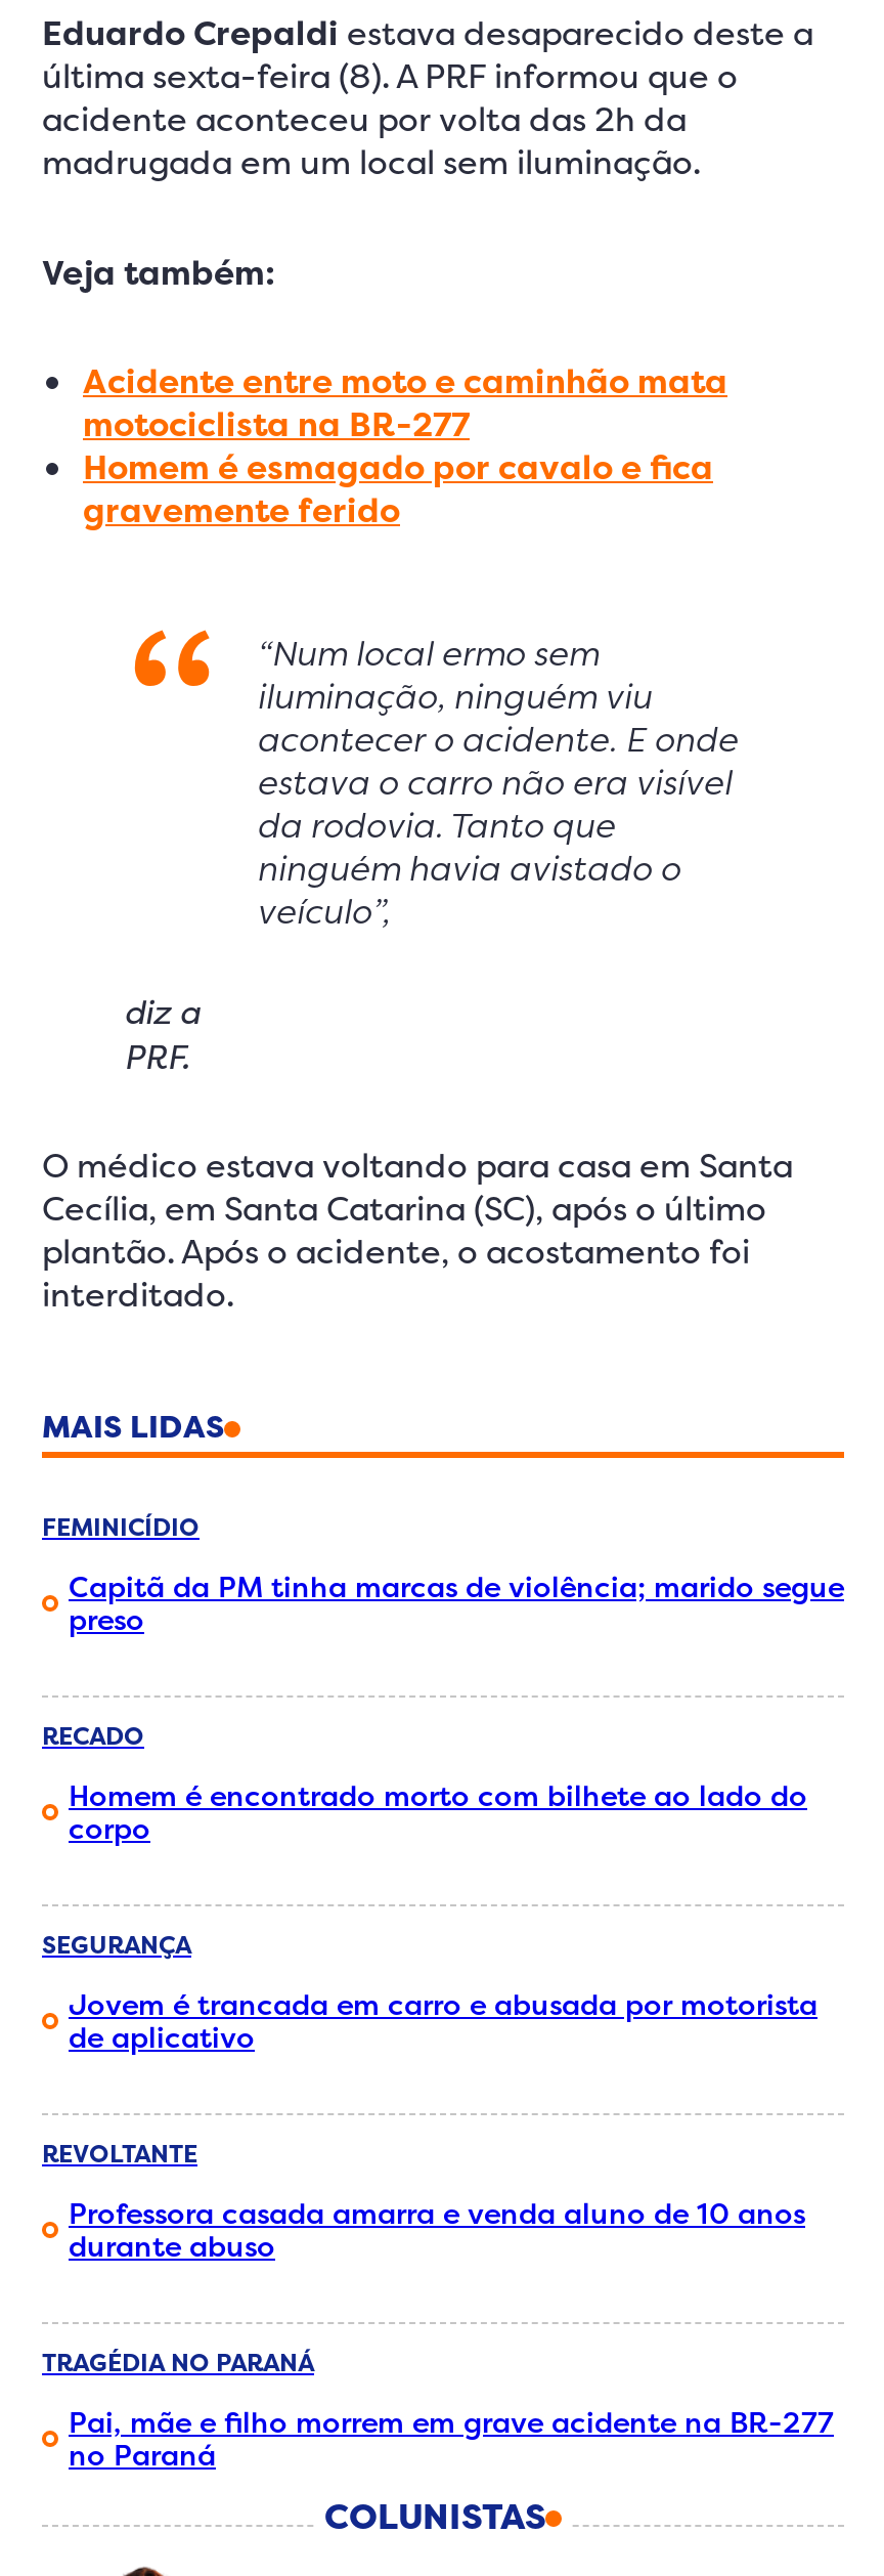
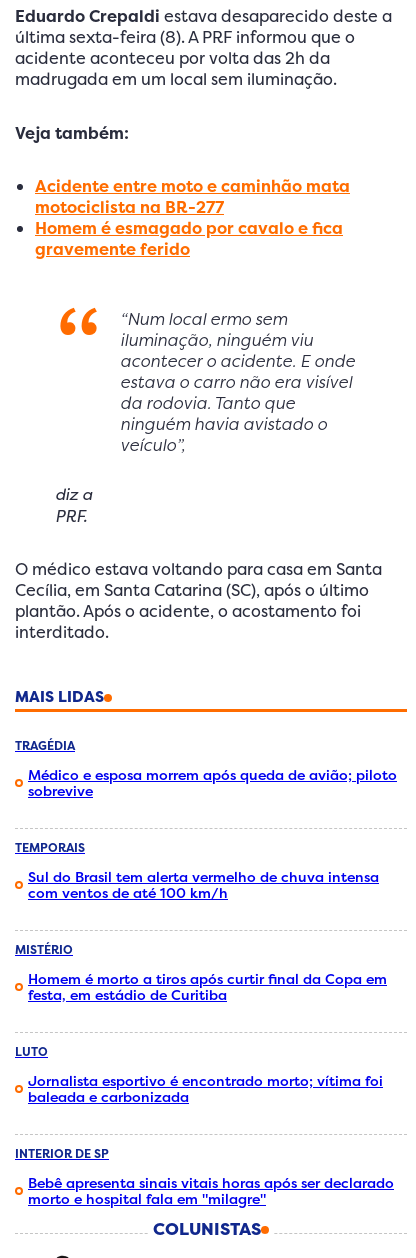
[42,1510,200,1545] FEMINICÍDIO -> [15,737,75,754] TRAGÉDIA
[69,1567,844,1639] Capitã da PM tinha marcas de violência; marido segue | preso -> [28,765,397,800] Médico e esposa morrem após queda de avião; piloto | sobrevive
[42,1719,144,1754] RECADO -> [15,839,85,856] TEMPORAIS
[69,1776,807,1848] Homem é encontrado morto com bilhete ao lado do | corpo -> [28,867,379,902] Sul do Brasil tem alerta vermelho de chuva intensa | com ventos de até 100 km/h
[42,1928,191,1963] SEGURANÇA -> [15,941,73,958] MISTÉRIO
[69,1985,817,2057] Jovem é trancada em carro e abusada por motorista | de aplicativo -> [28,969,387,1004] Homem é morto a tiros após curtir final da Copa em | festa, em estádio de Curitiba
[42,2137,197,2171] REVOLTANTE -> [15,1043,48,1060] LUTO
[69,2194,805,2266] Professora casada amarra e venda aluno de 10 anos | durante abuso -> [28,1071,383,1106] Jornalista esportivo é encontrado morto; vítima foi | baleada e carbonizada
[42,2345,314,2380] TRAGÉDIA NO PARANÁ -> [15,1145,109,1162] INTERIOR DE SP
[69,2403,834,2474] Pai, mãe e filho morrem em grave acidente na BR-277 | no Paraná -> [28,1173,394,1208] Bebê apresenta sinais vitais horas após ser declarado | morto e hospital fala em "milagre"

